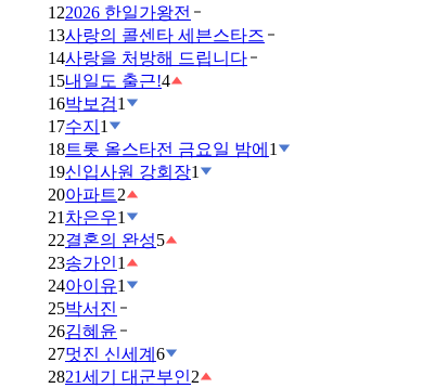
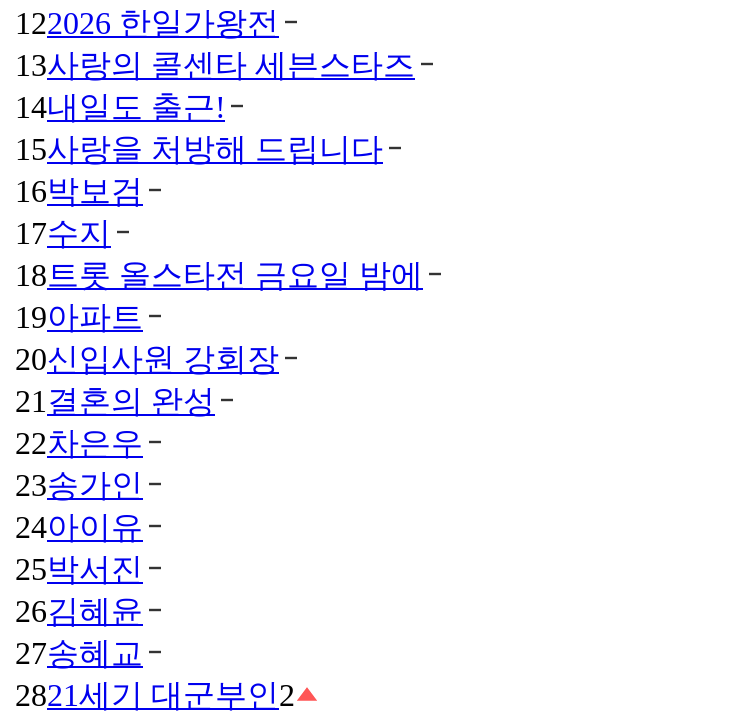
[48,48,278,294] 14사랑을 처방해 드립니다 | 15내일도 출근! 4 | 16박보검 1 | 17수지 1 | 18 트롯 올스타전 금요일 밤에 1 | 19신입사원 강회장1 | 20아파트 2 | 21 차은우 1 | 22 결혼의 완성 5 | 23송가인 1 | 24아이유 1 -> [15,89,423,543] 14내일도 출근! | 15사랑을 처방해 드립니다 | 16박보검 | 17수지 | 18 트롯 올스타전 금요일 밤에 | 19아파트 | 20신입사원 강회장 | 21 결혼의 완성 | 22차은우 | 23송가인 | 24아이유
[48,344,165,363] 27멋진 신세계 6 -> [15,635,143,669] 27송혜교

